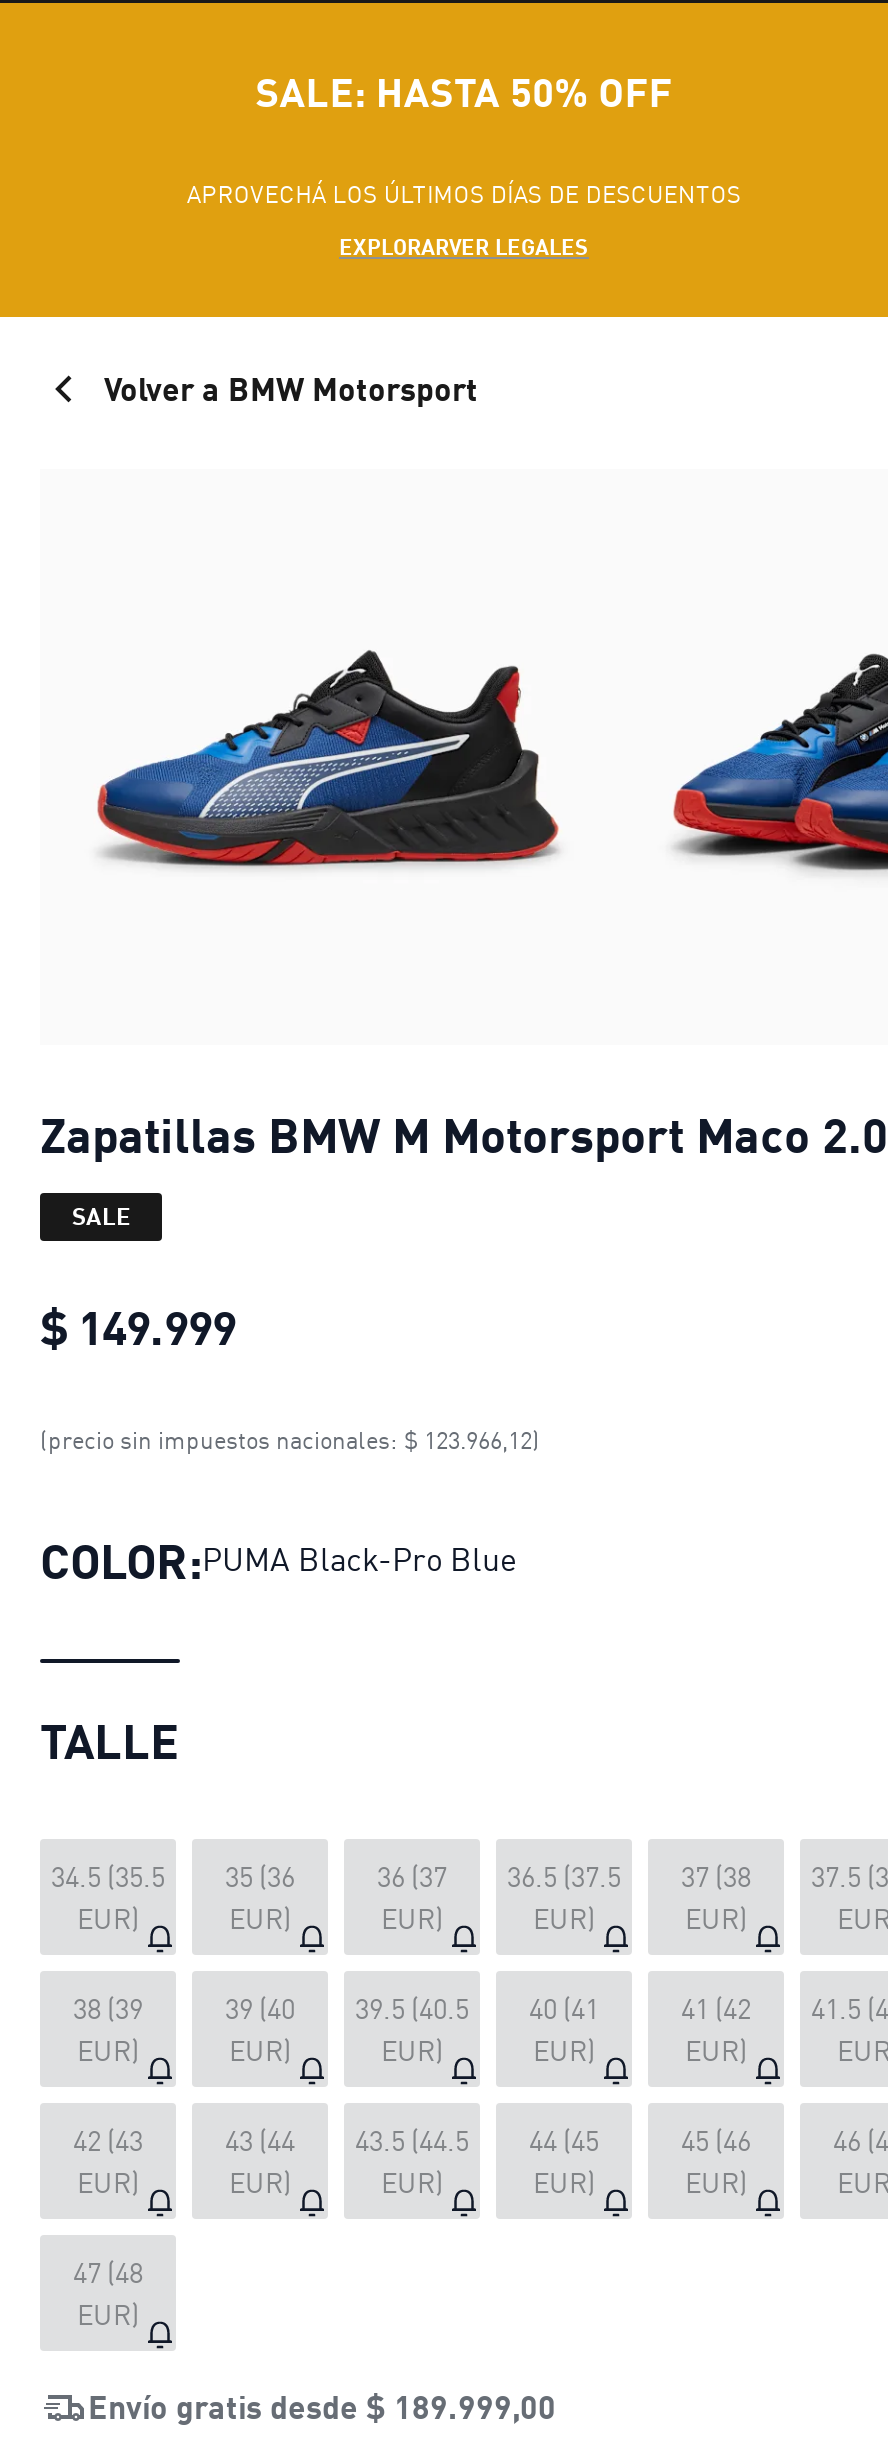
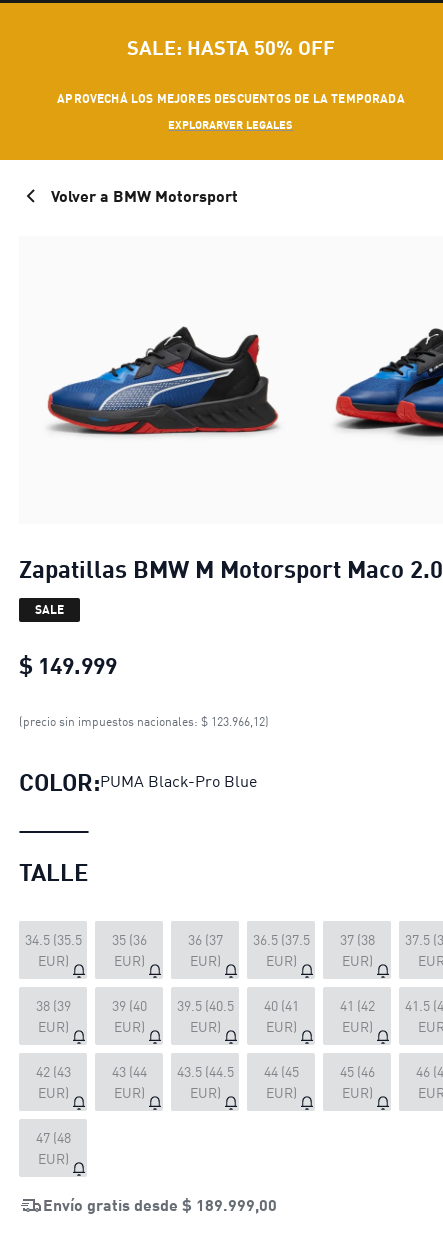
[187,179,741,209] APROVECHÁ LOS ÚLTIMOS DÍAS DE DESCUENTOS -> [57,91,405,106] APROVECHÁ LOS MEJORES DESCUENTOS DE LA TEMPORADA

